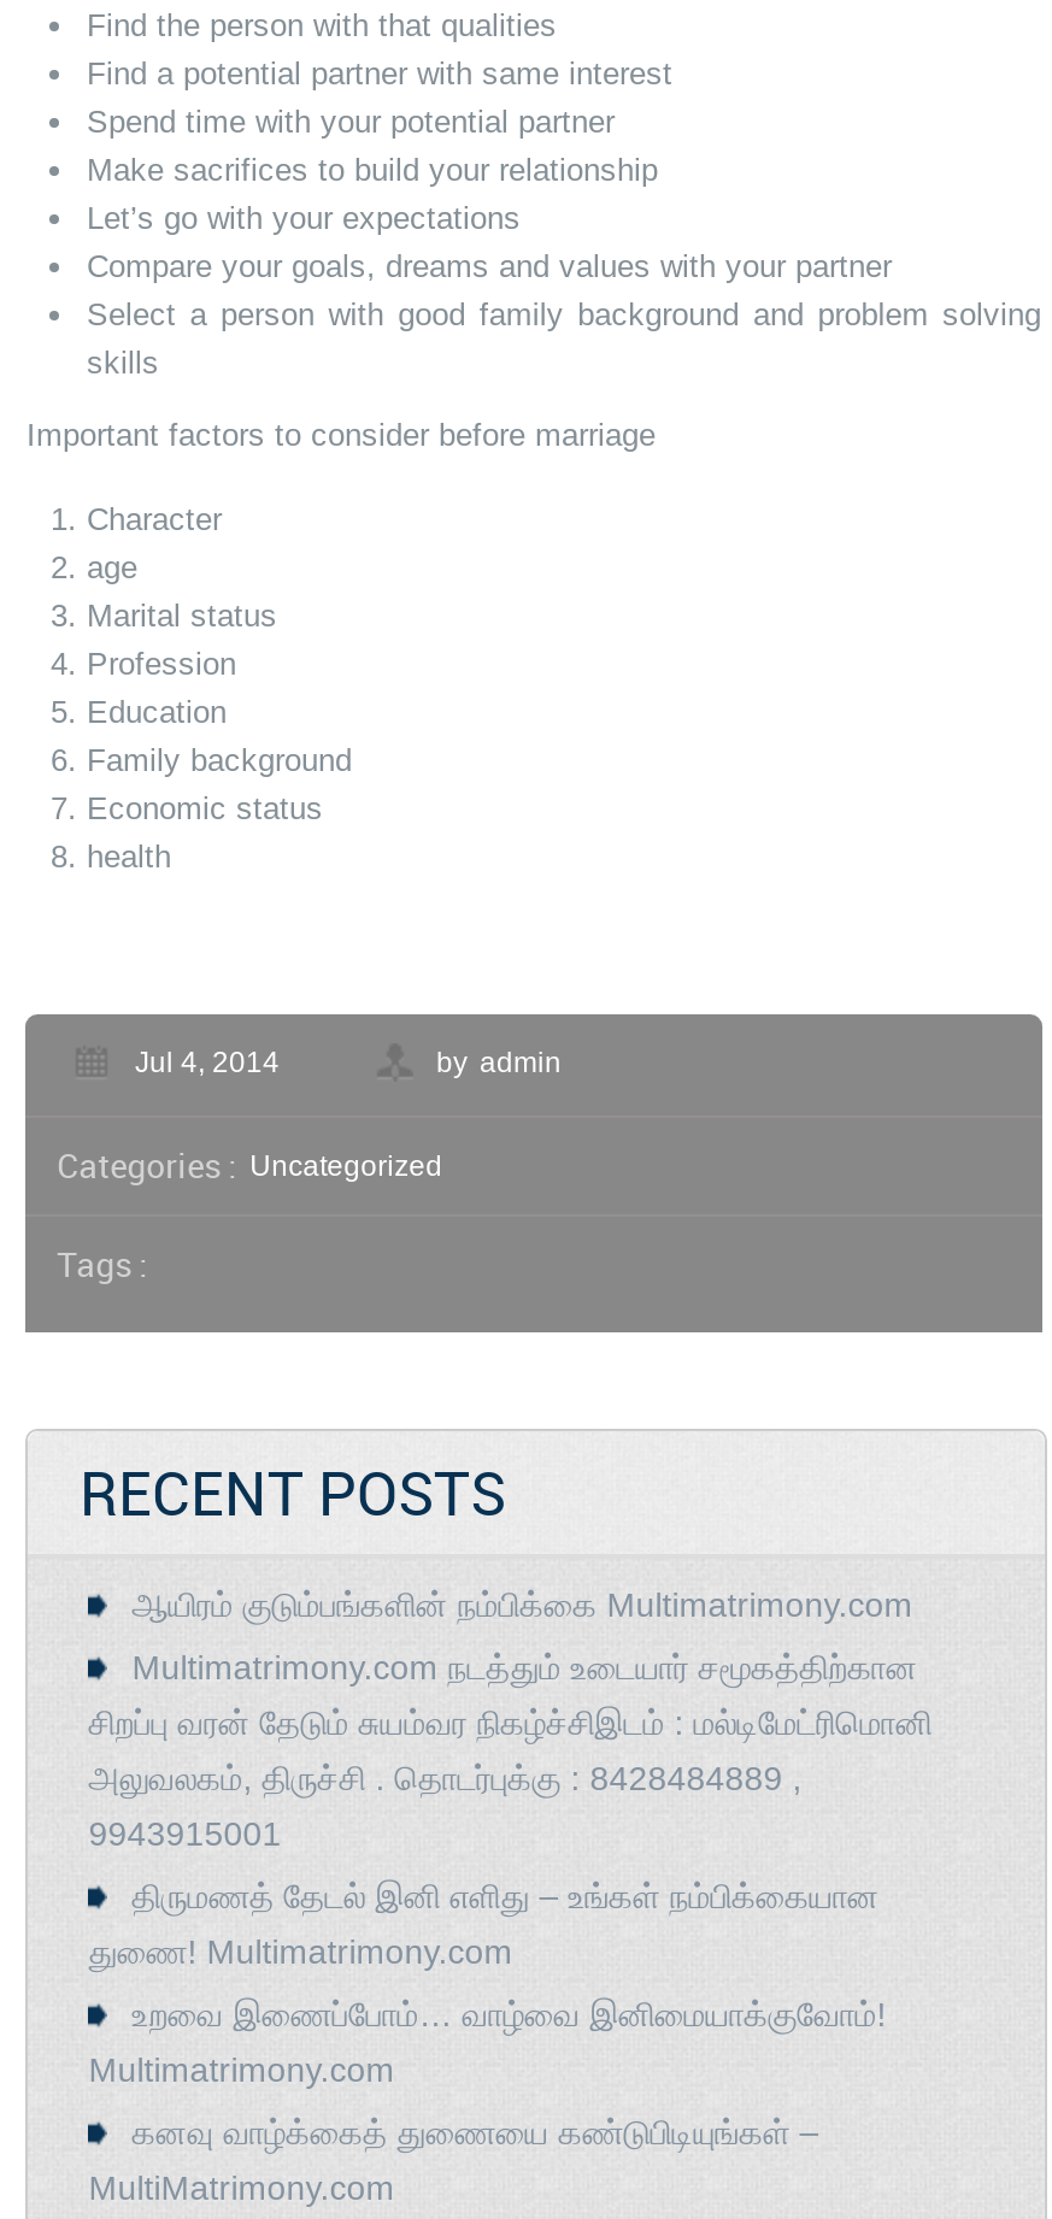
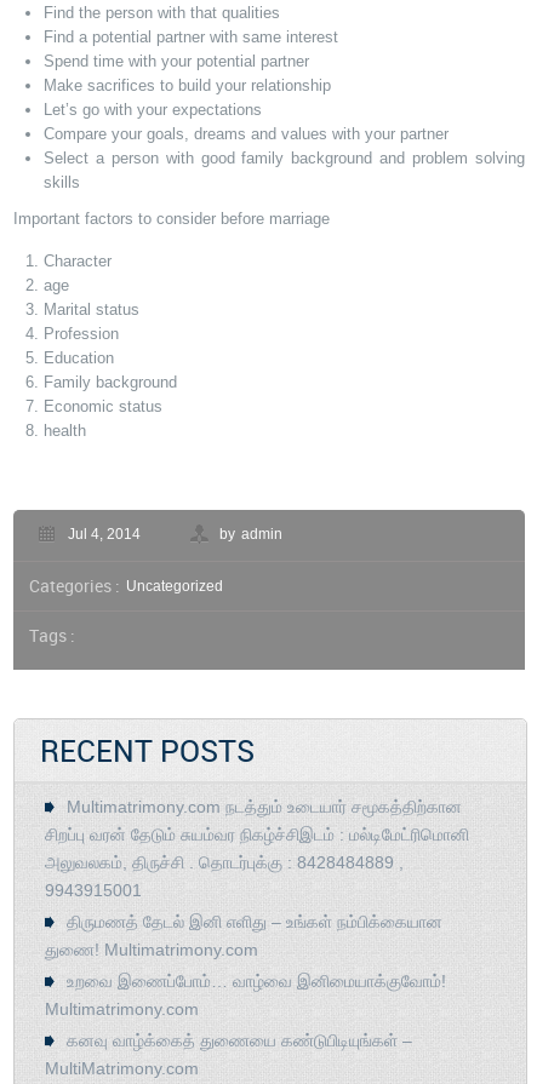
[132,1585,913,1624] ஆயிரம் குடும்பங்களின் நம்பிக்கை Multimatrimony.com -> none

